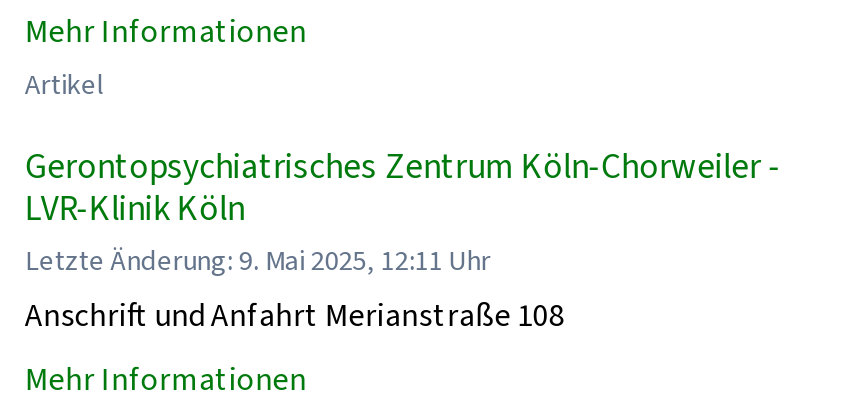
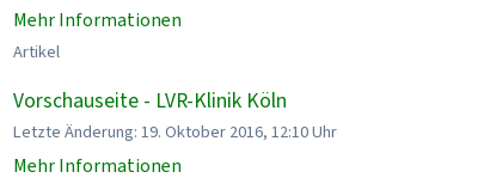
[25,142,781,336] Gerontopsychiatrisches Zentrum Köln-Chorweiler - | LVR-Klinik Köln | Letzte Änderung: 9. Mai 2025, 12:11 Uhr | Anschrift und Anfahrt Merianstraße 108 -> [14,86,337,143] Vorschauseite - LVR-Klinik Köln | Letzte Änderung: 19. Oktober 2016, 12:10 Uhr

